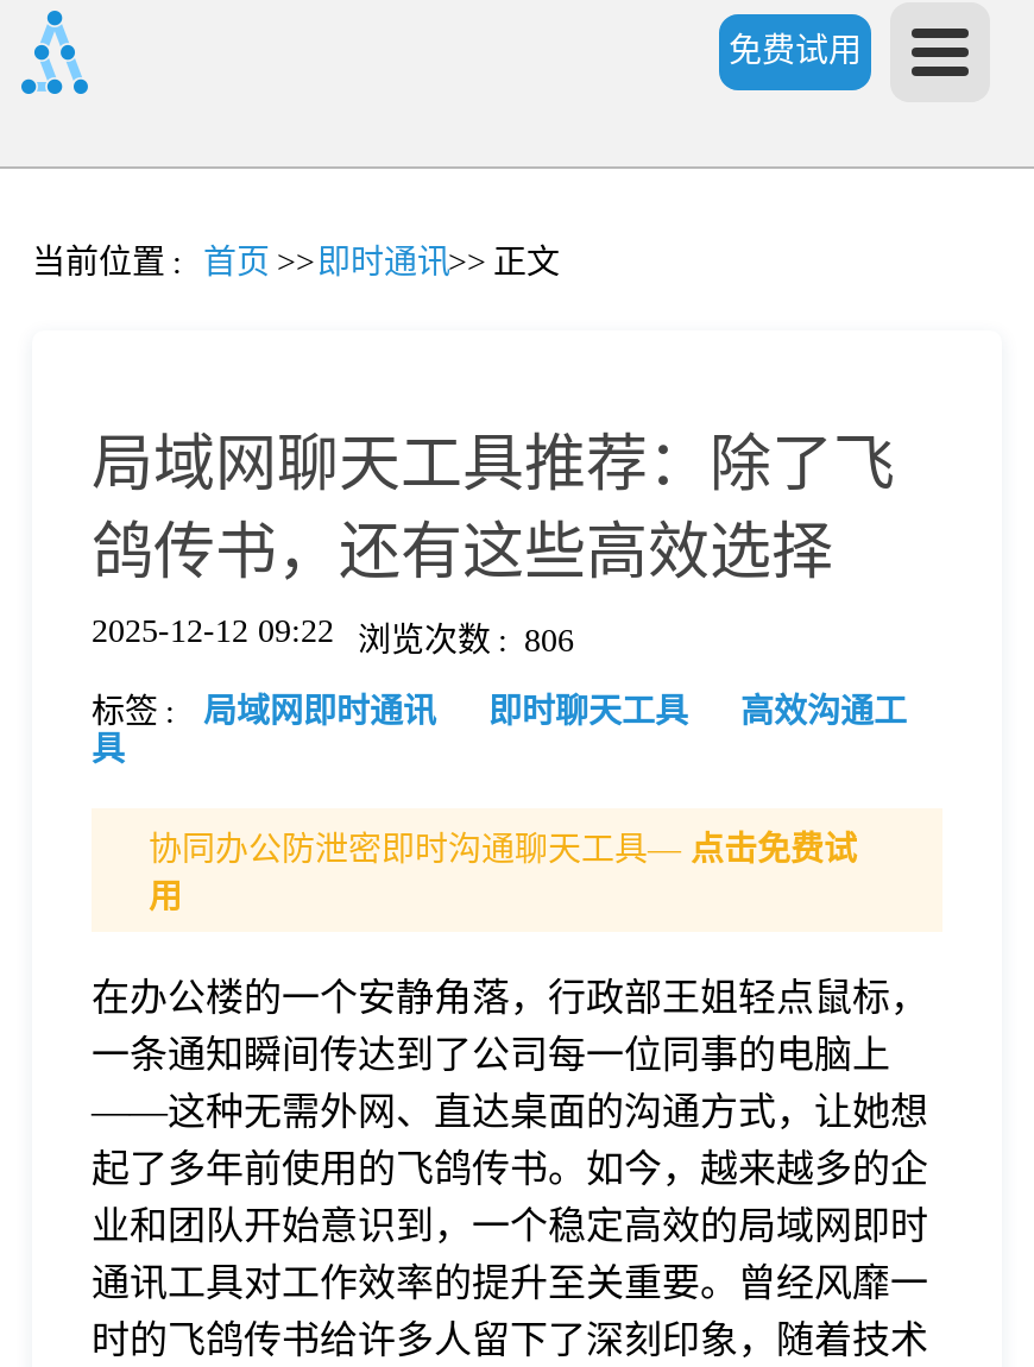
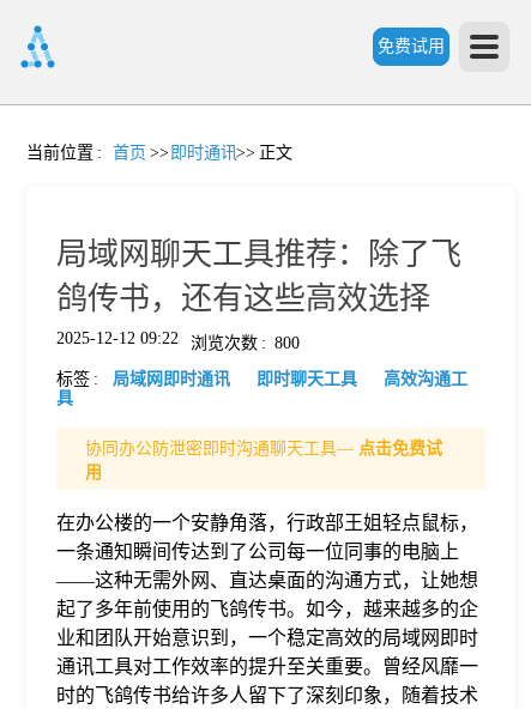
[92,613,574,659] 2025-12-12 09:22 浏览次数 : 806 -> [56,329,300,352] 2025-12-12 09:22 浏览次数 : 800

